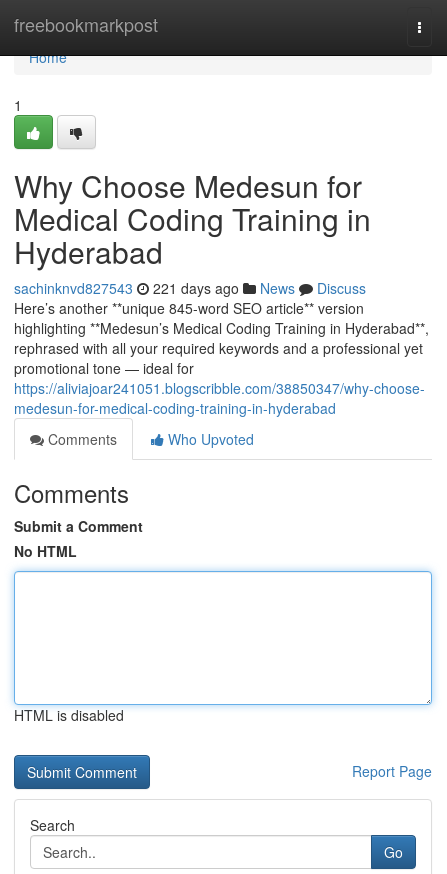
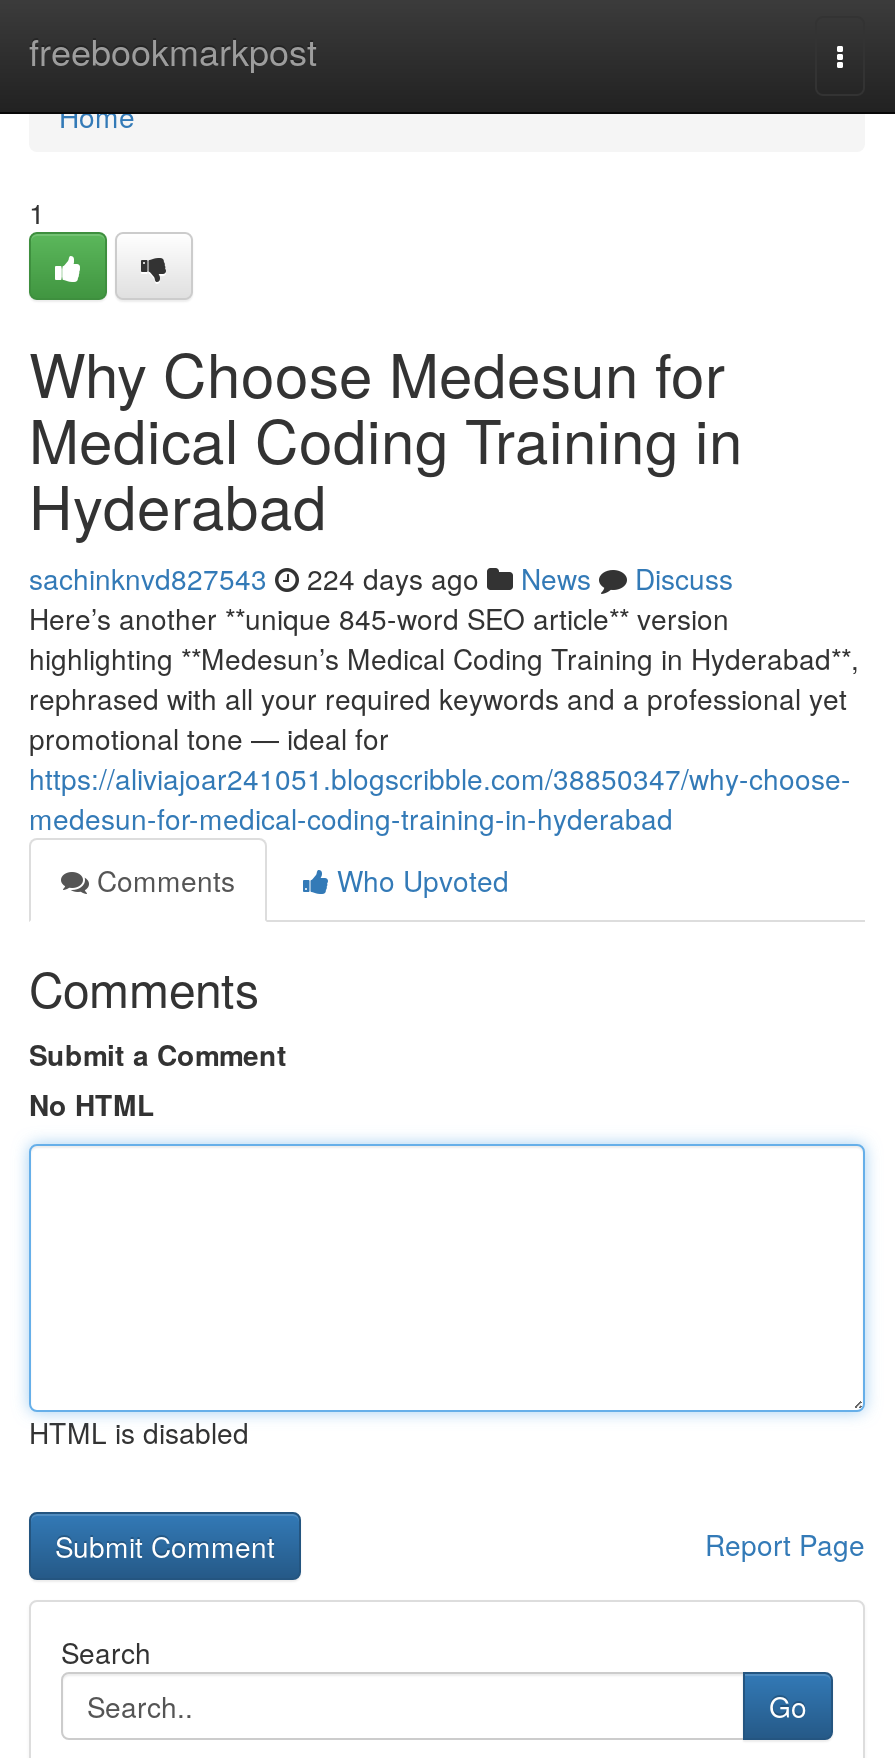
[14,278,366,298] sachinknvd827543 221 days ago News Discuss -> [29,558,733,598] sachinknvd827543 224 days ago News Discuss

